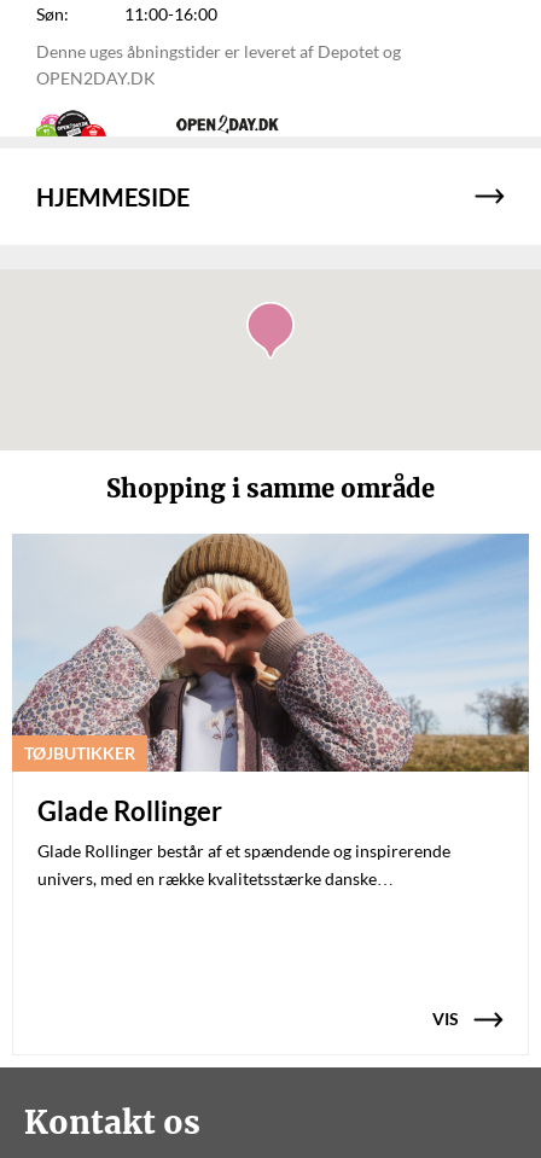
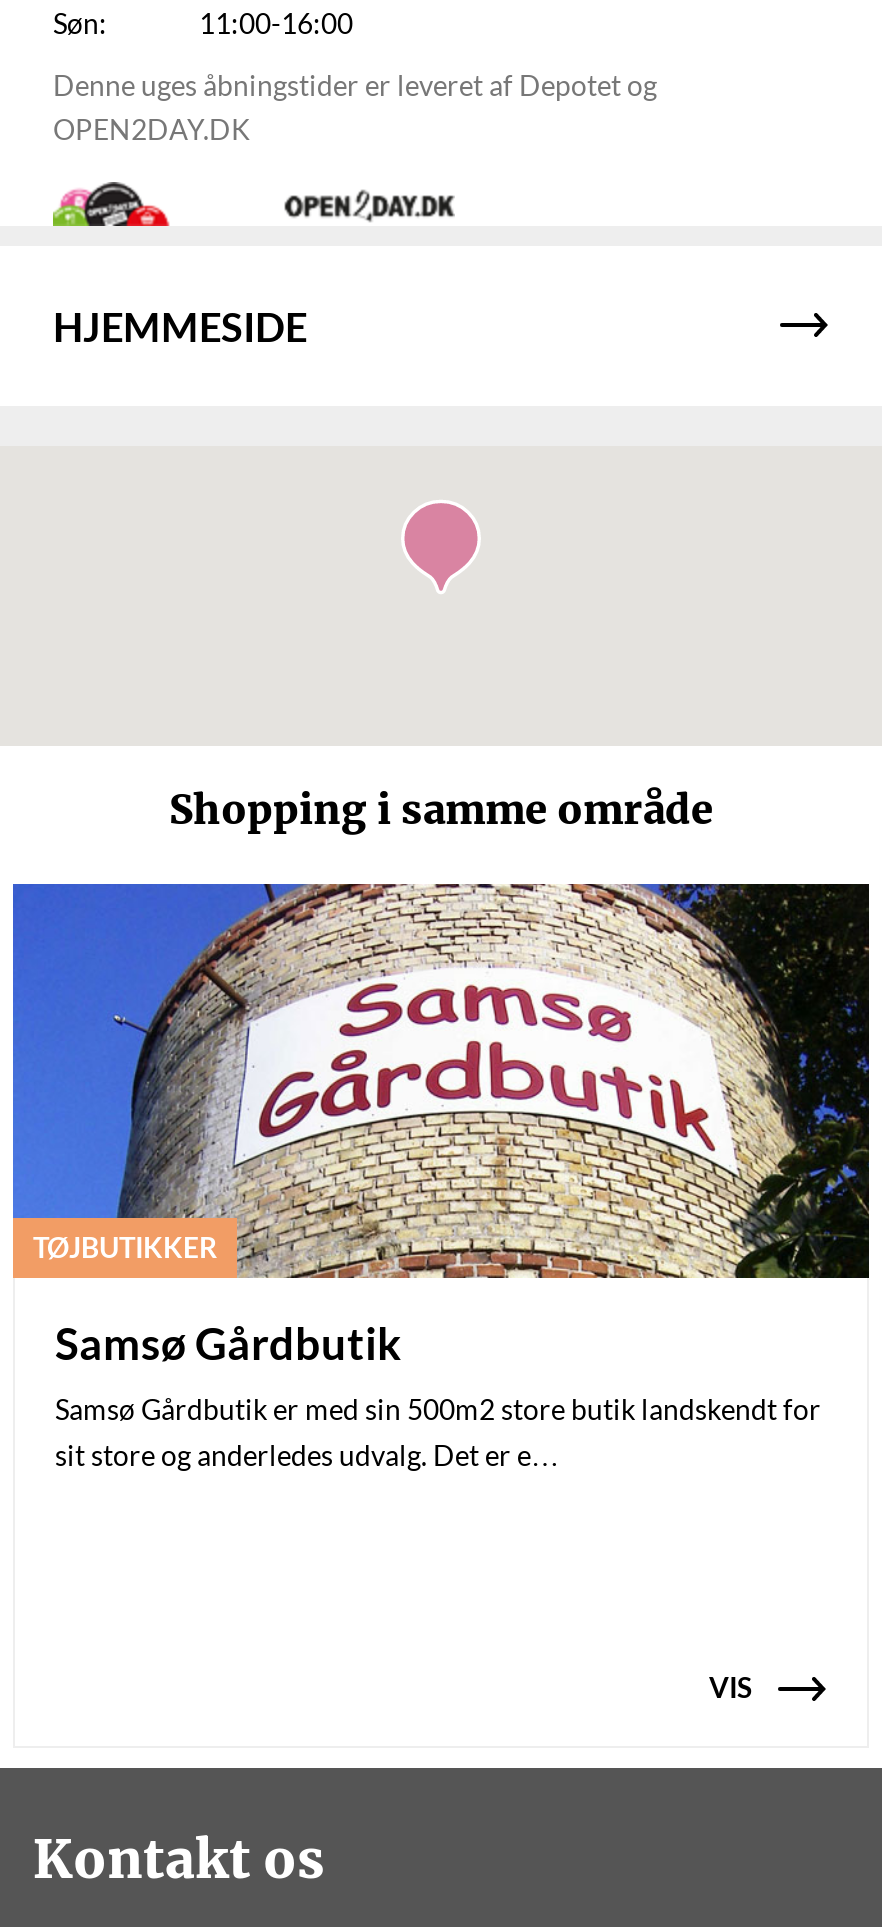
[11,534,530,889] [image] | Glade Rollinger | Glade Rollinger består af et spændende og inspirerende | univers, med en række kvalitetsstærke danske… -> [11,882,871,1472] [image] | Samsø Gårdbutik | Samsø Gårdbutik er med sin 500m2 store butik landskendt for | sit store og anderledes udvalg. Det er e…

